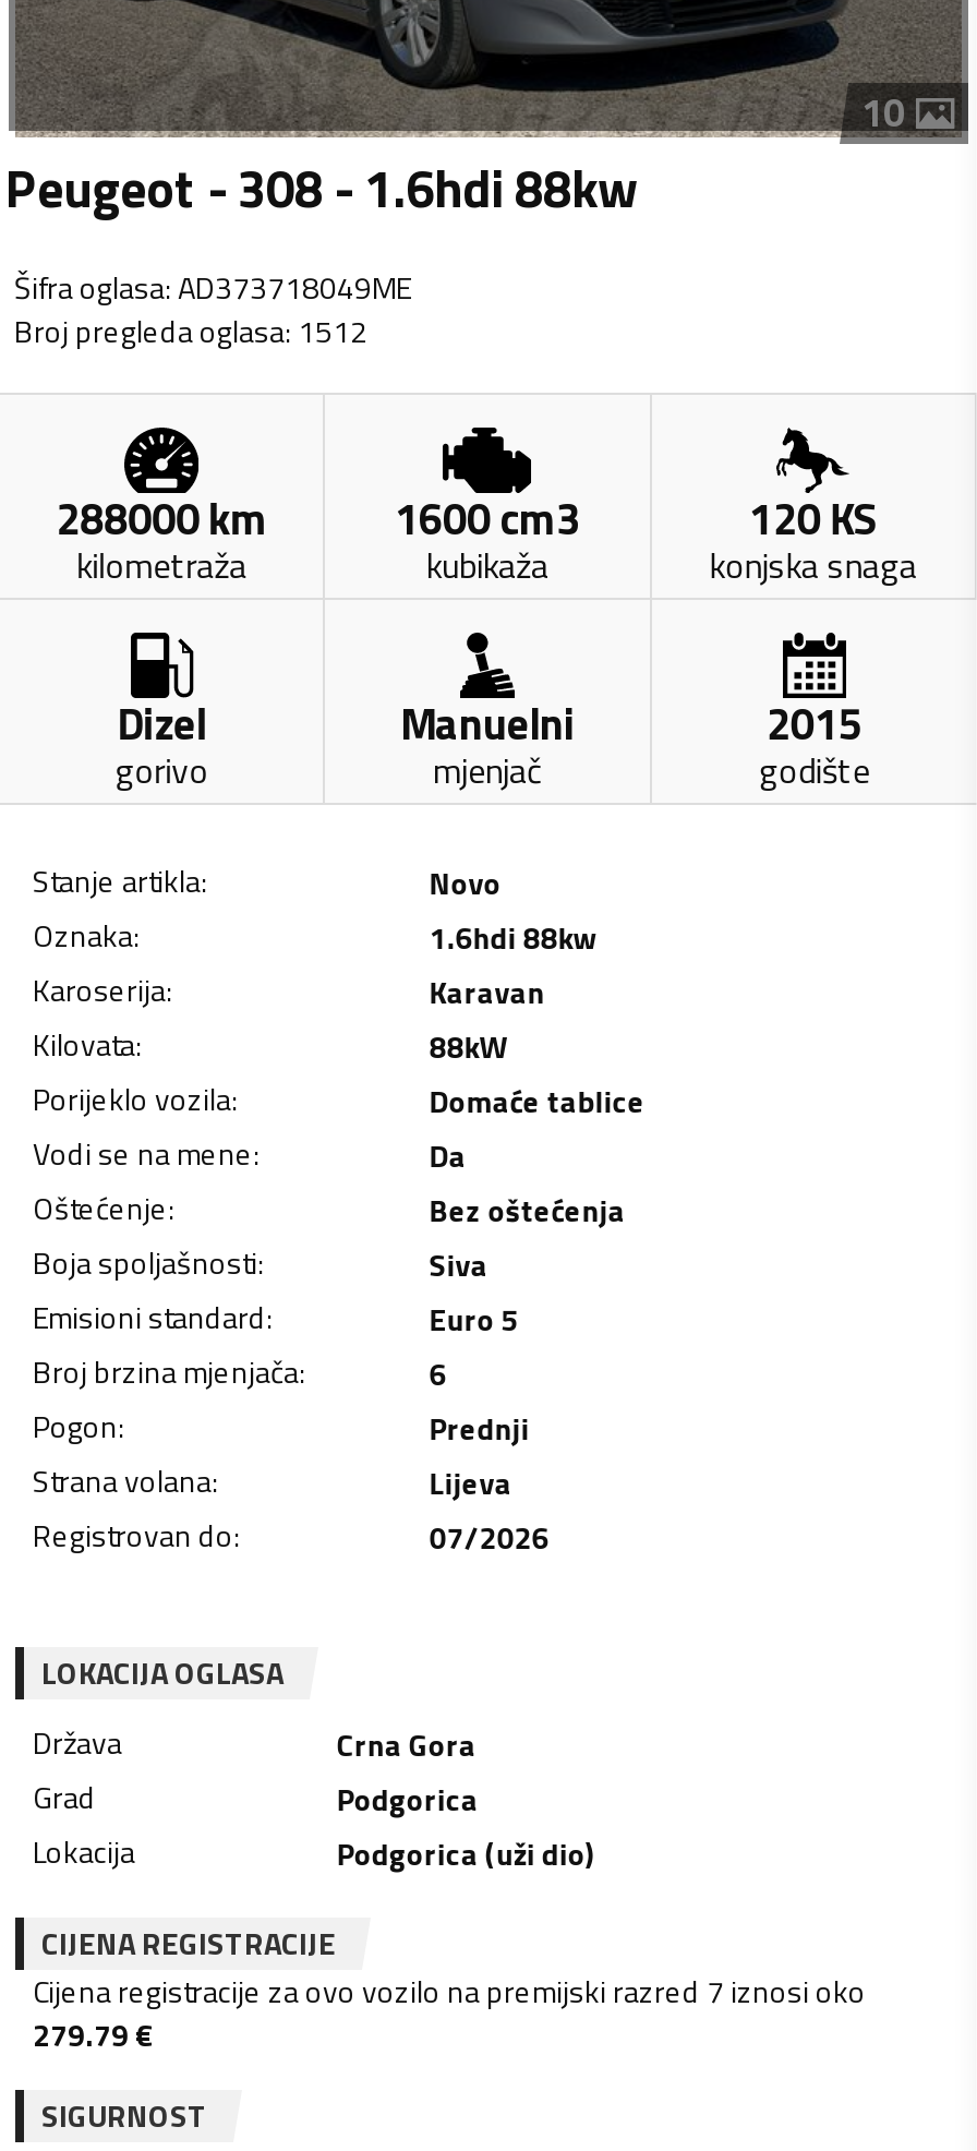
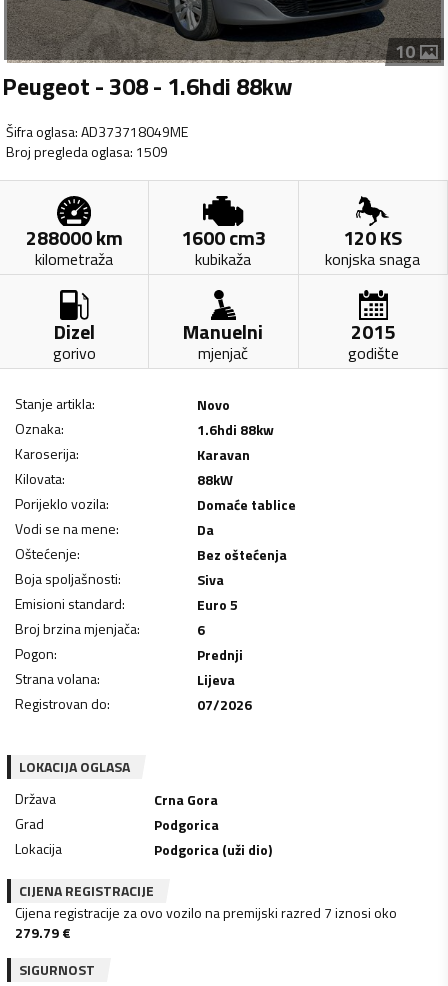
[14,308,367,354] Broj pregleda oglasa: 1512 -> [6,141,168,162] Broj pregleda oglasa: 1509

